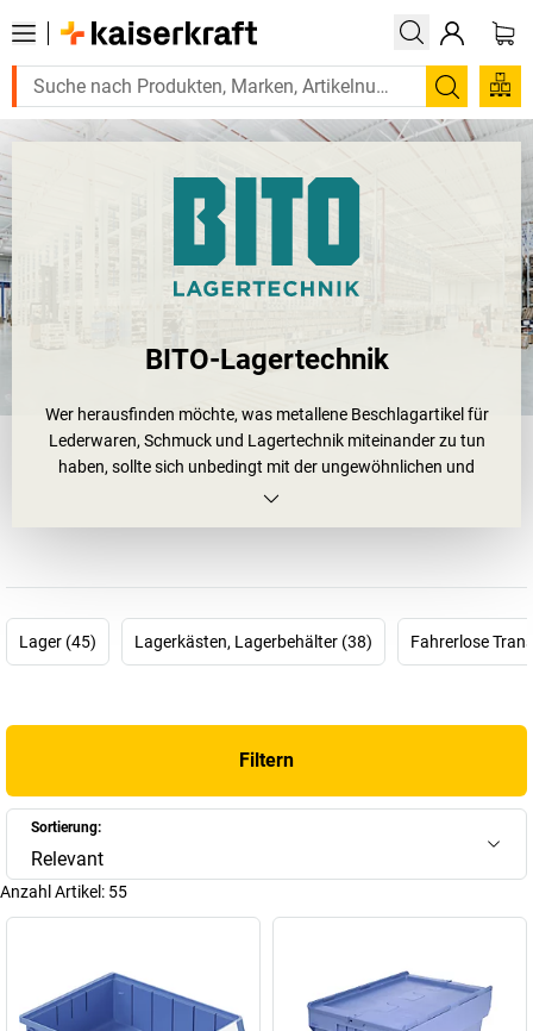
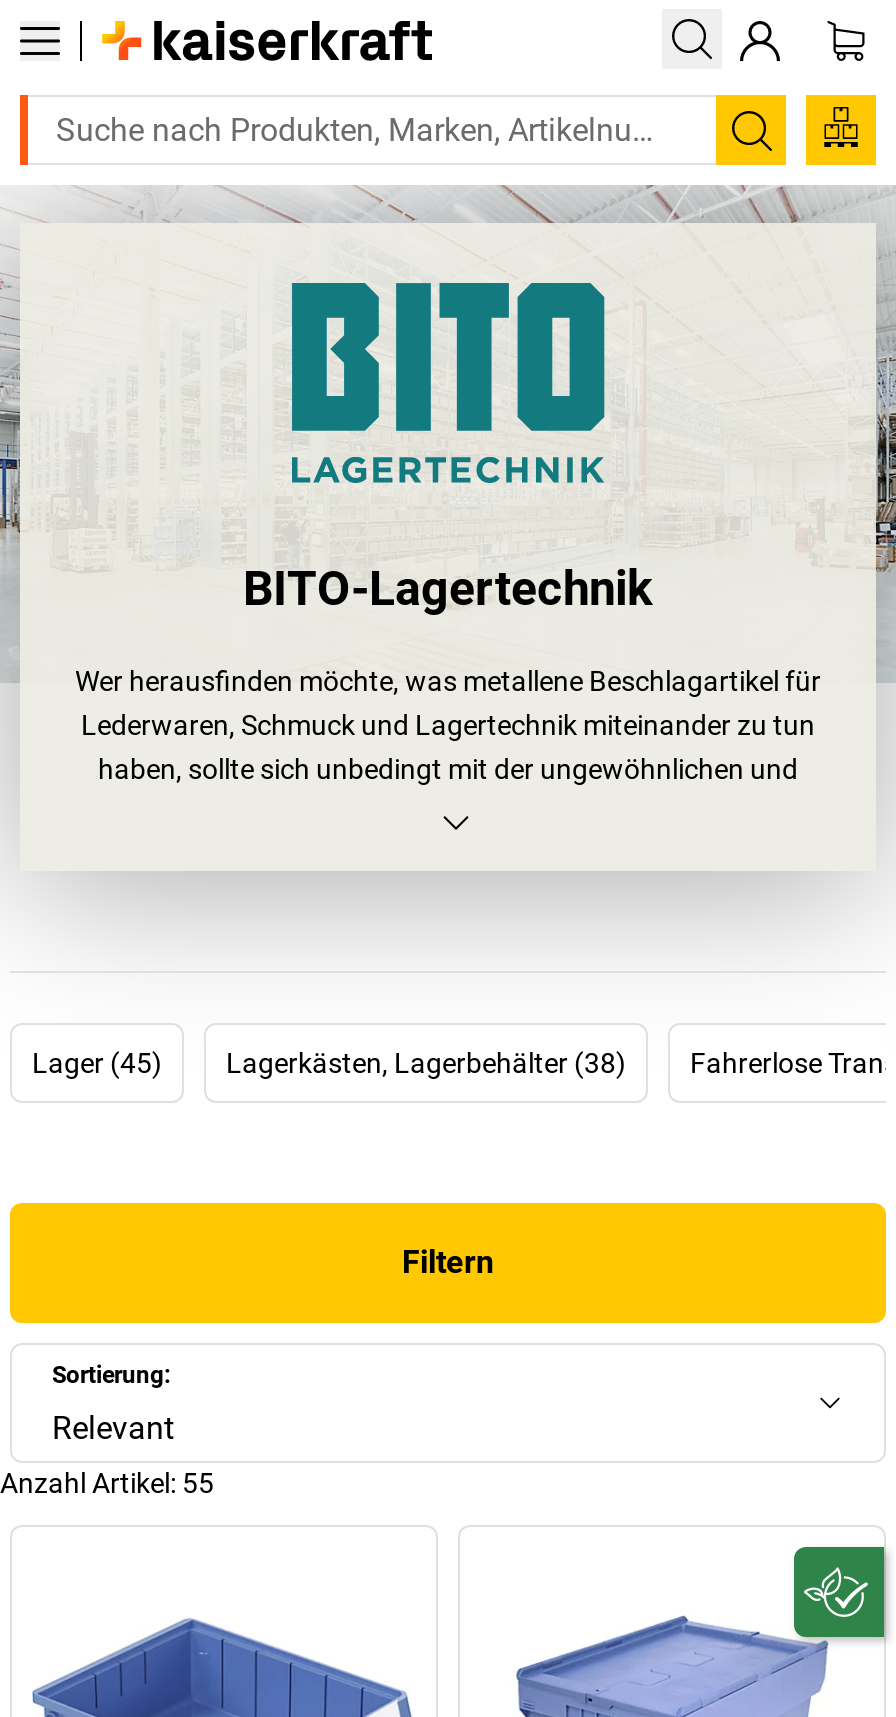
none -> [792,1545,888,1641] [image]

